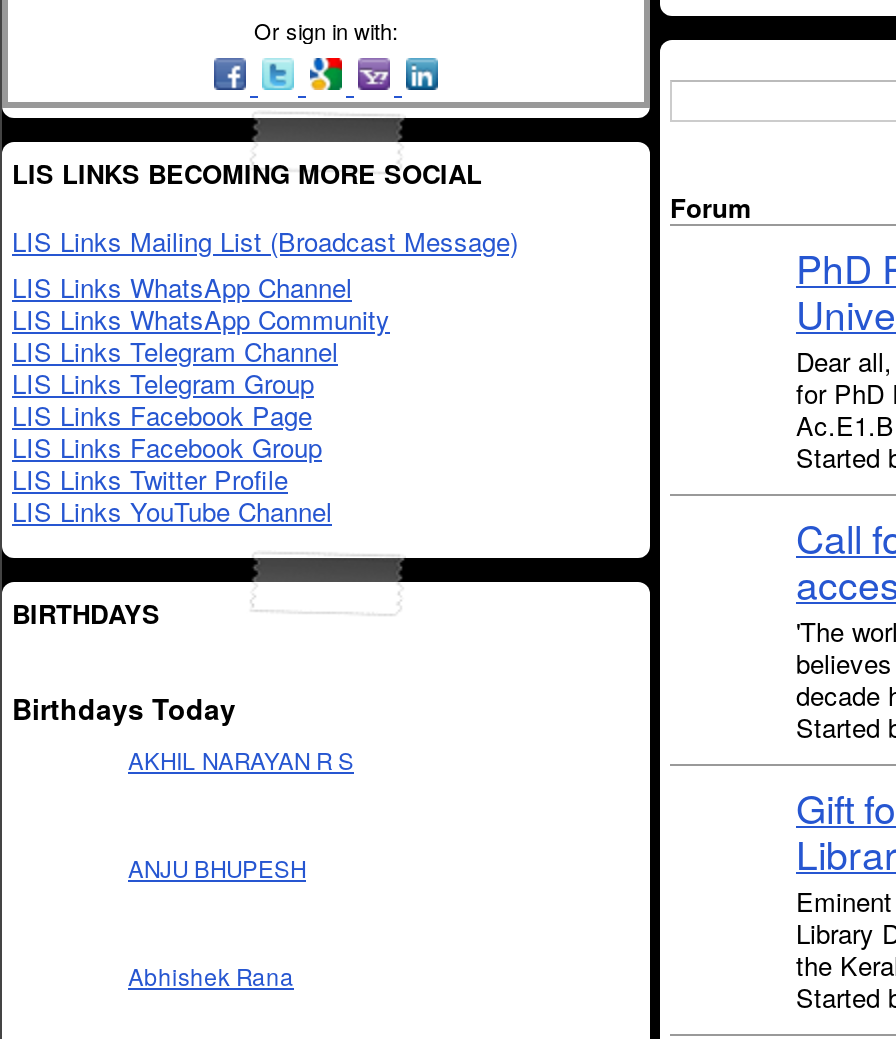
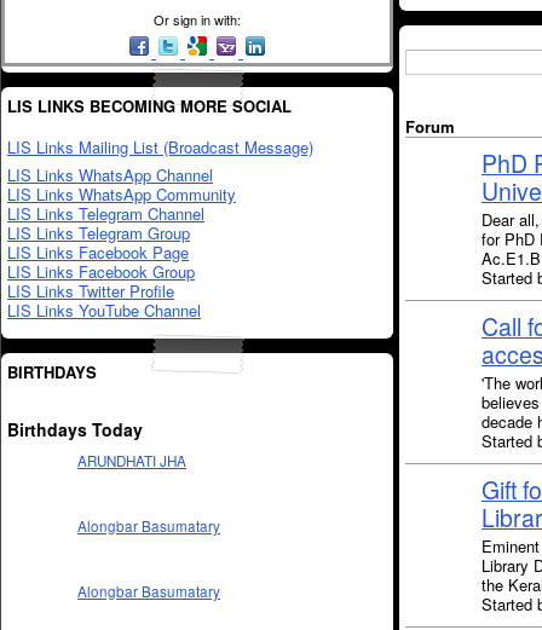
[128,744,354,776] AKHIL NARAYAN R S -> [77,451,186,471] ARUNDHATI JHA
[128,852,306,884] ANJU BHUPESH -> [77,516,220,536] Alongbar Basumatary
[128,960,294,992] Abhishek Rana -> [77,582,220,601] Alongbar Basumatary

